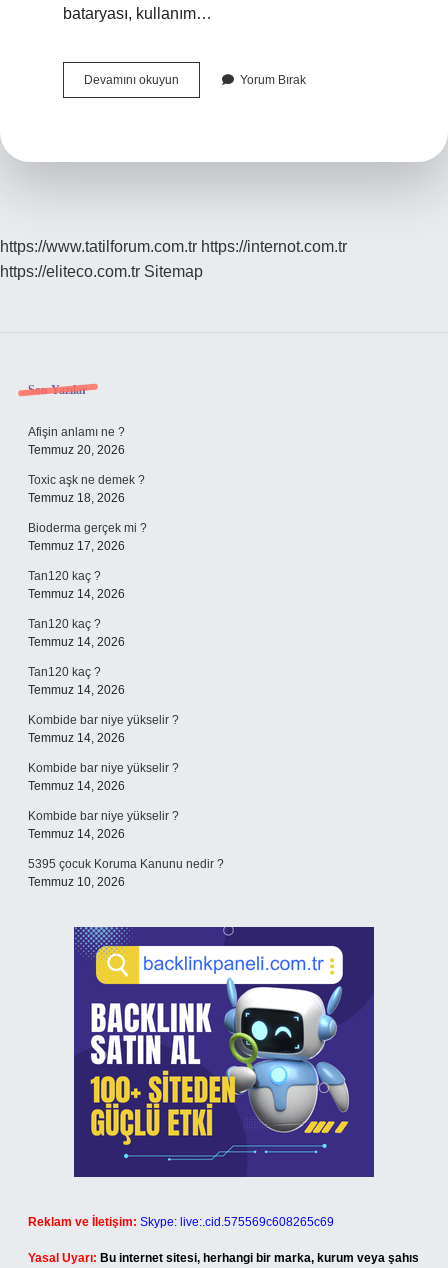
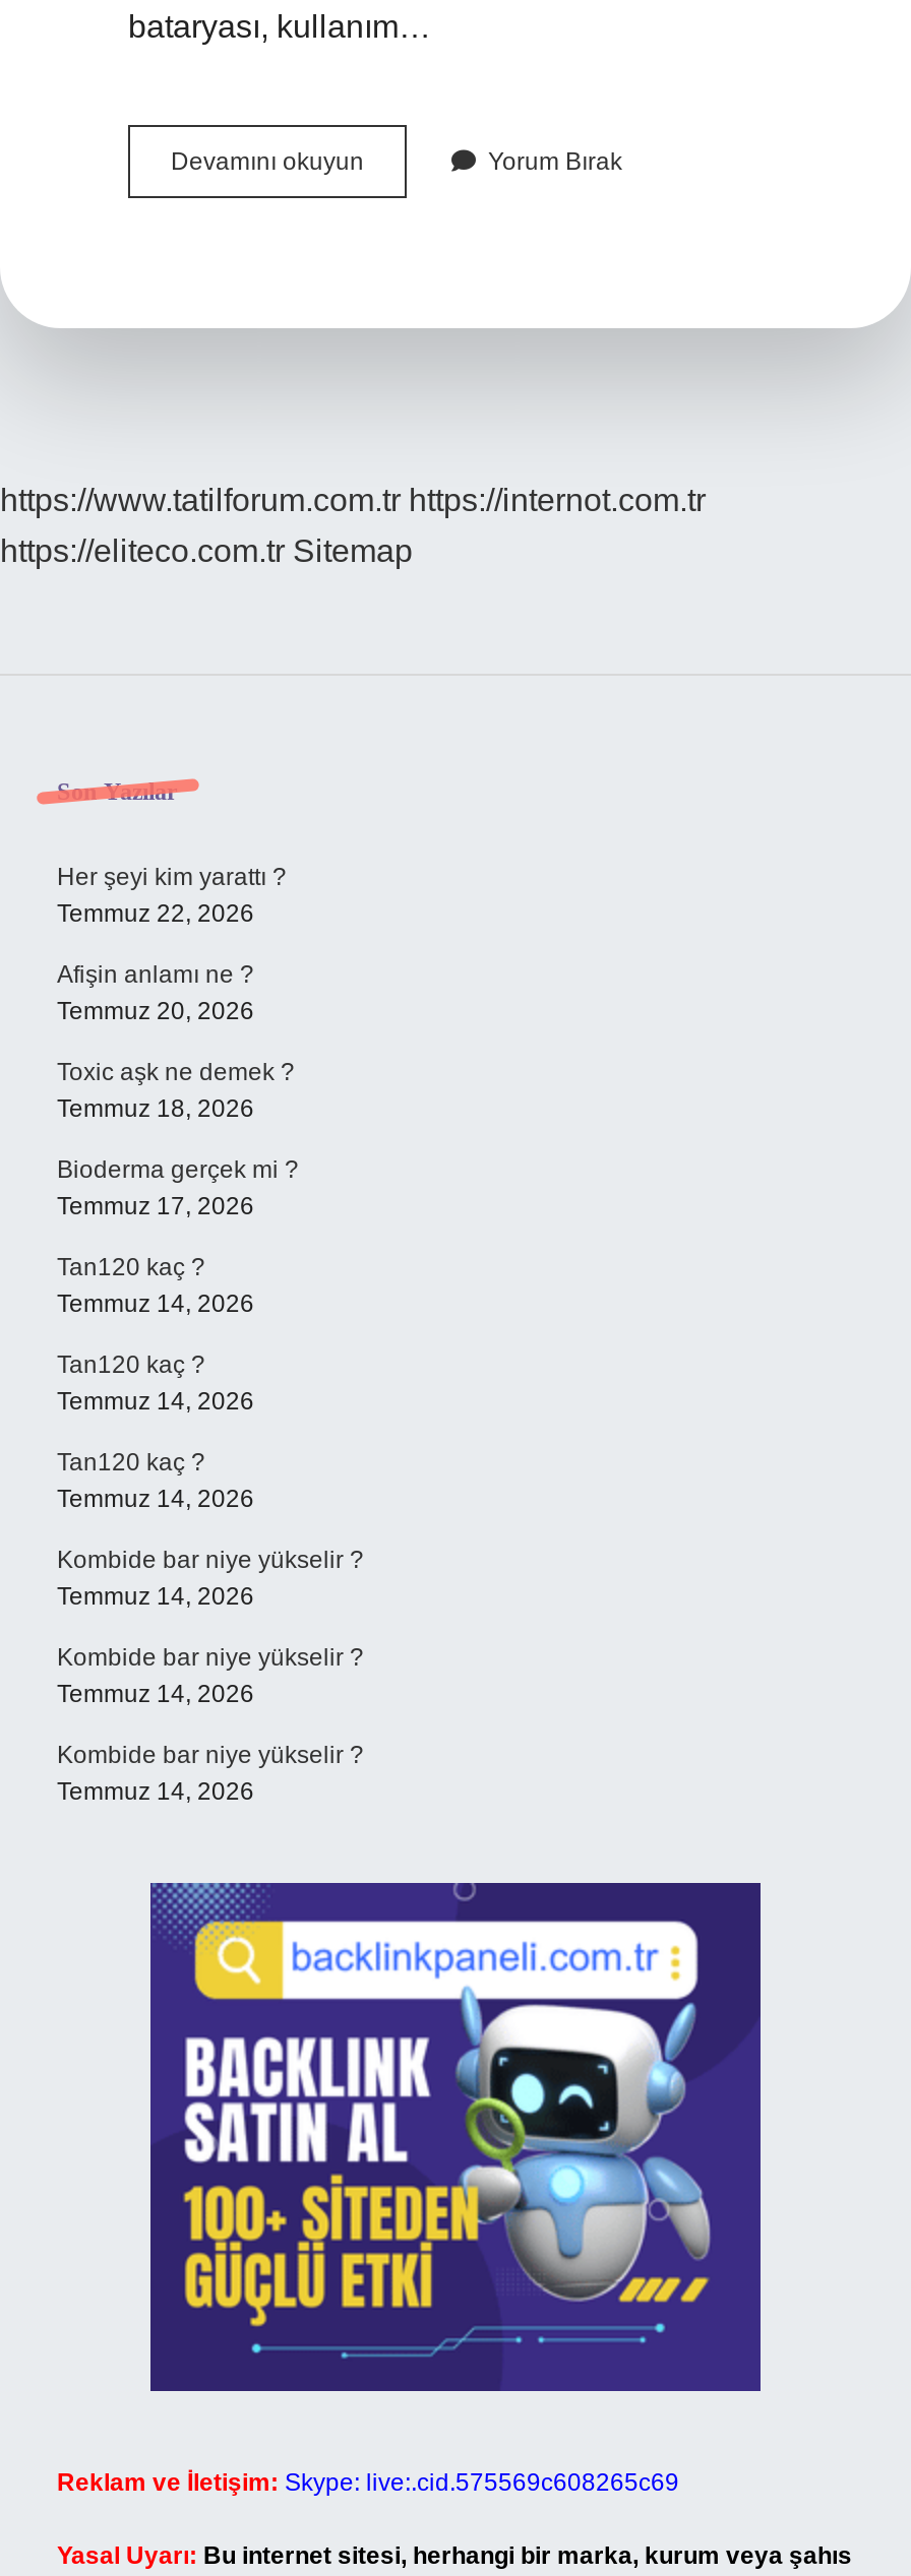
none -> [57,863,287,928] Her şeyi kim yarattı ? | Temmuz 22, 2026
moved [28,425,179,841] -> [57,960,364,1806]: Afişin anlamı ne ? | Temmuz 20, 2026 | Toxic aşk ne demek ? | ... | Kombide bar niye yükselir ? | Temmuz 14, 2026
[28,857,224,889] 5395 çocuk Koruma Kanunu nedir ? | Temmuz 10, 2026 -> none

